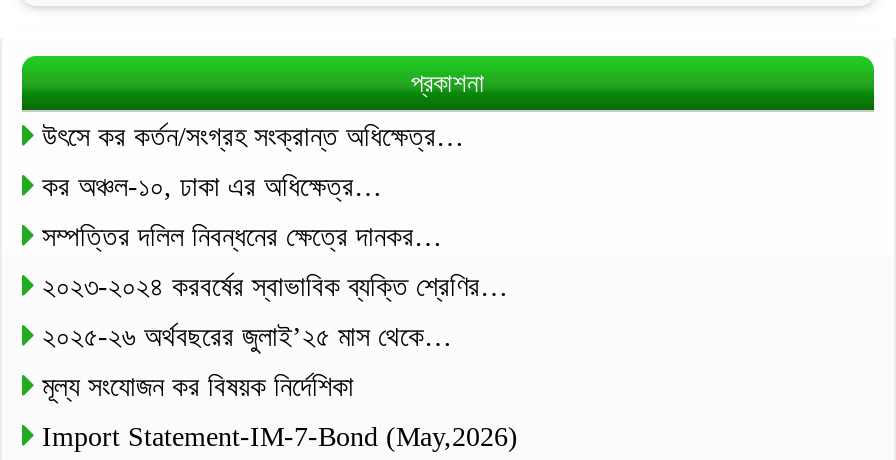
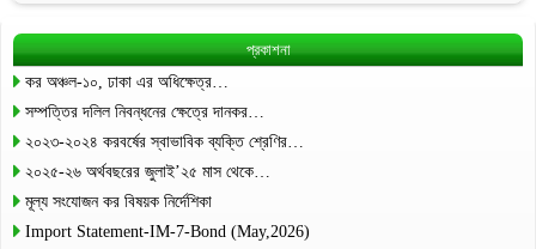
[42,121,464,151] উৎসে কর কর্তন/সংগ্রহ সংক্রান্ত অধিক্ষেত্র… -> none

